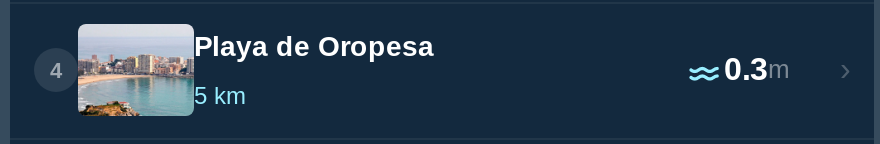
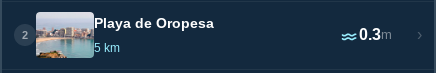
[50,59,62,83] 4 -> [22,29,28,41] 2

